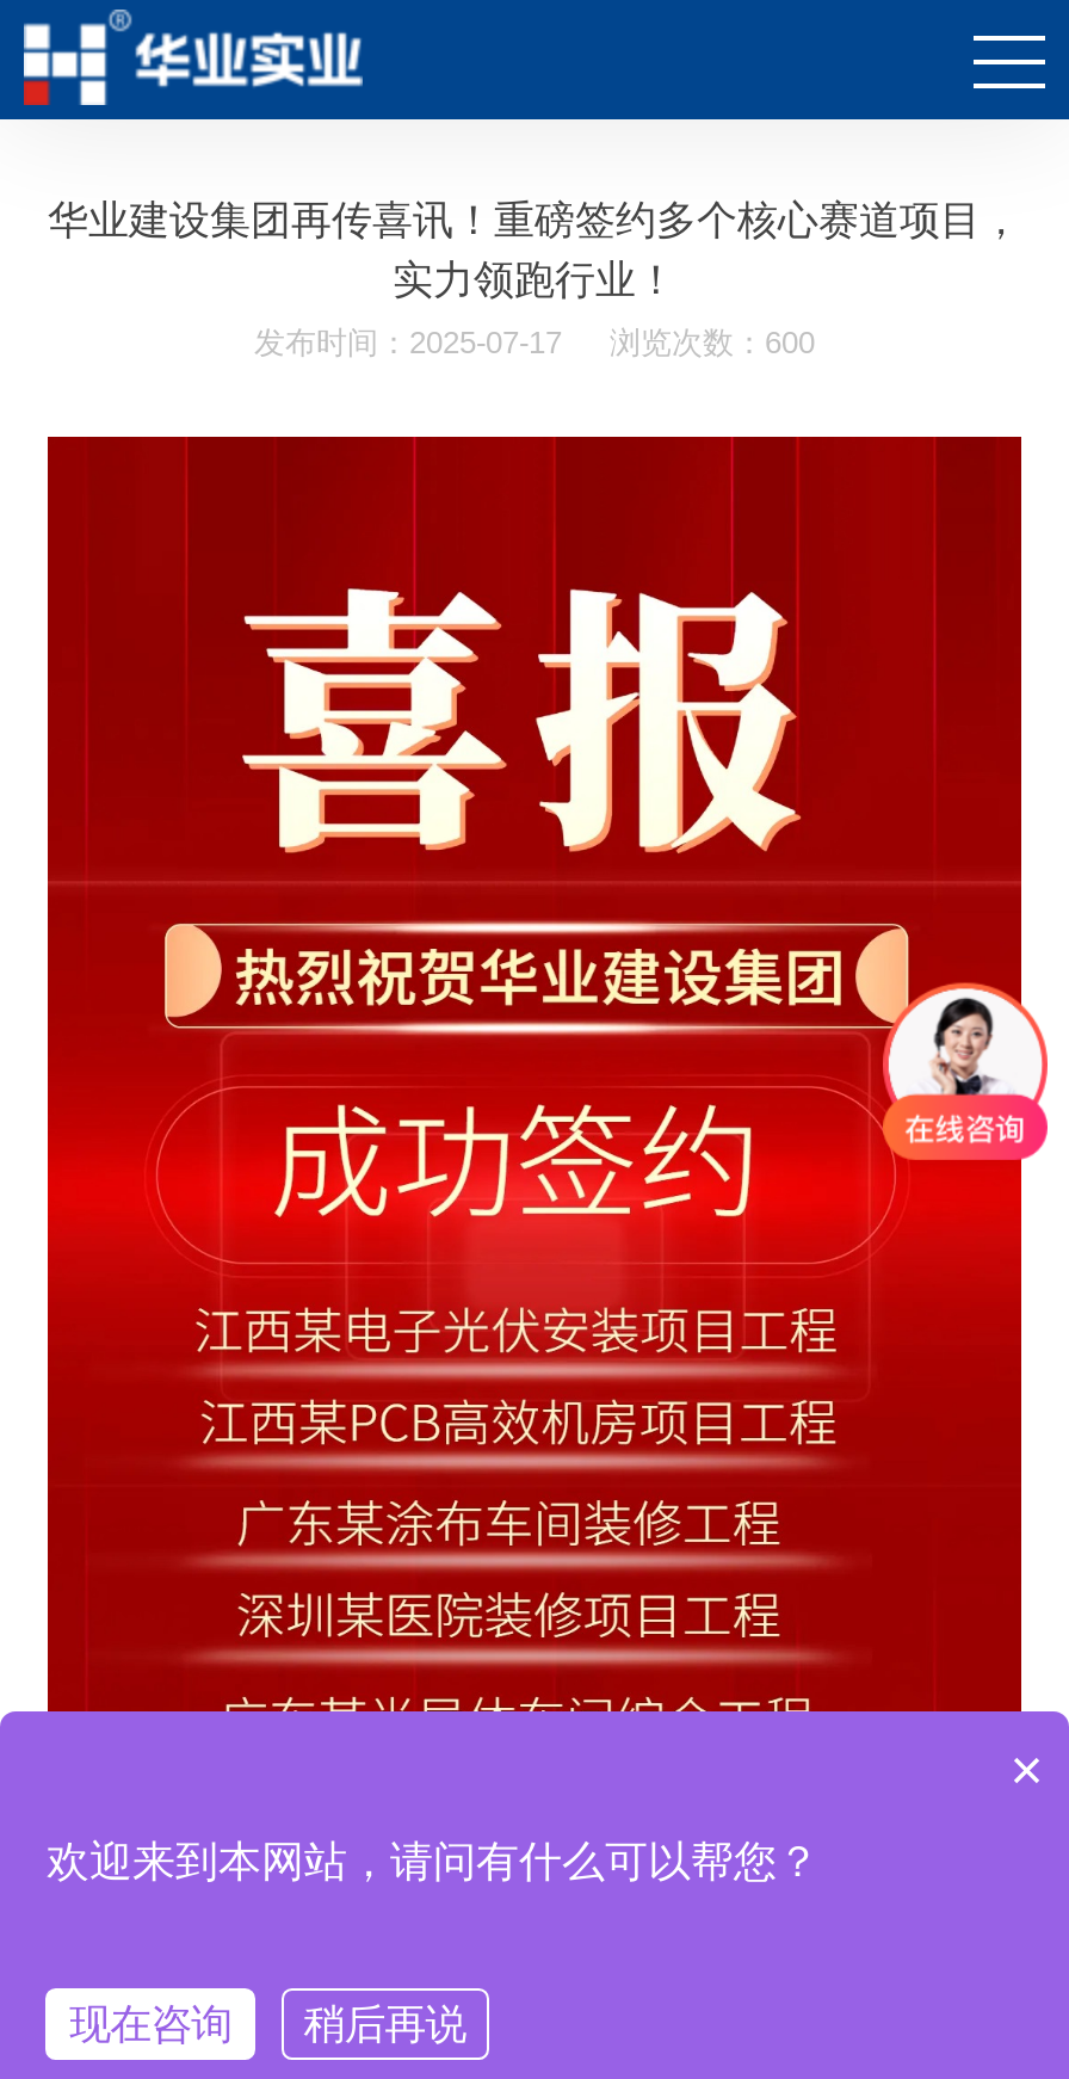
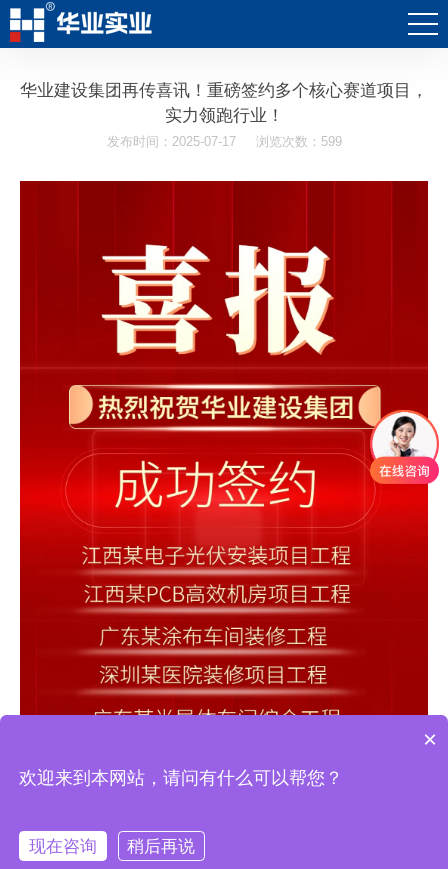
[254,325,815,360] 发布时间：2025-07-17 浏览次数：600 -> [106,134,341,149] 发布时间：2025-07-17 浏览次数：599

